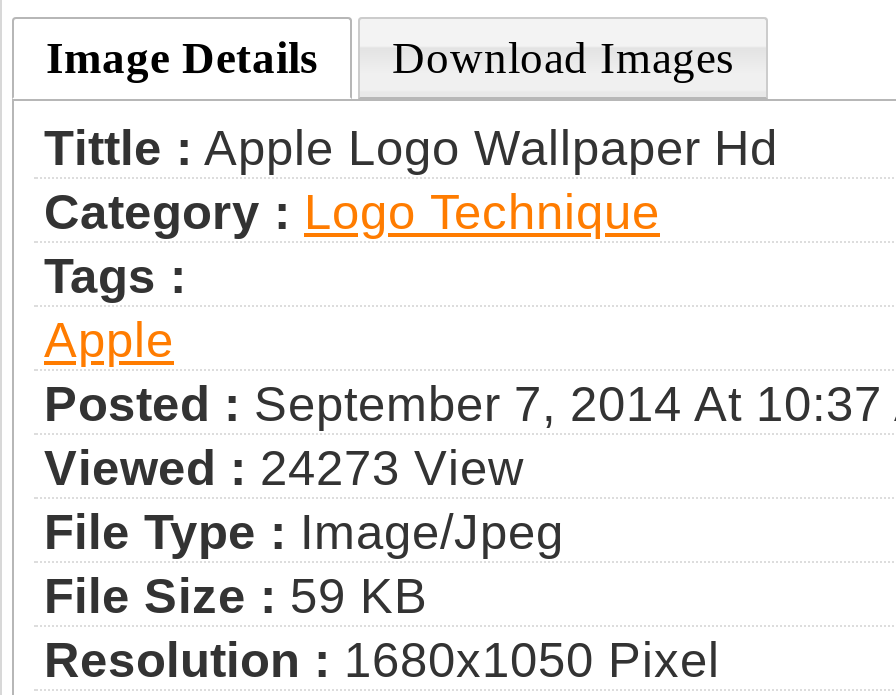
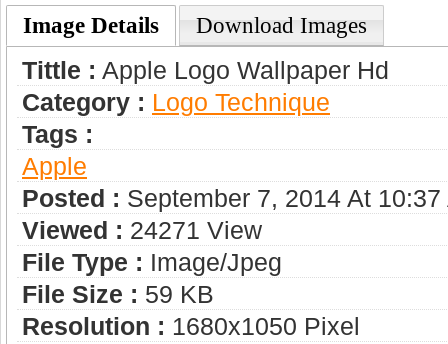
[44,442,524,496] Viewed : 24273 View -> [22,217,262,244] Viewed : 24271 View

